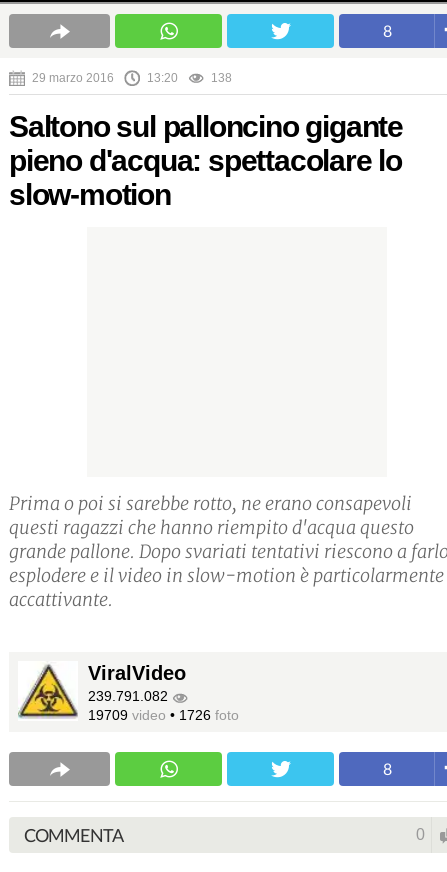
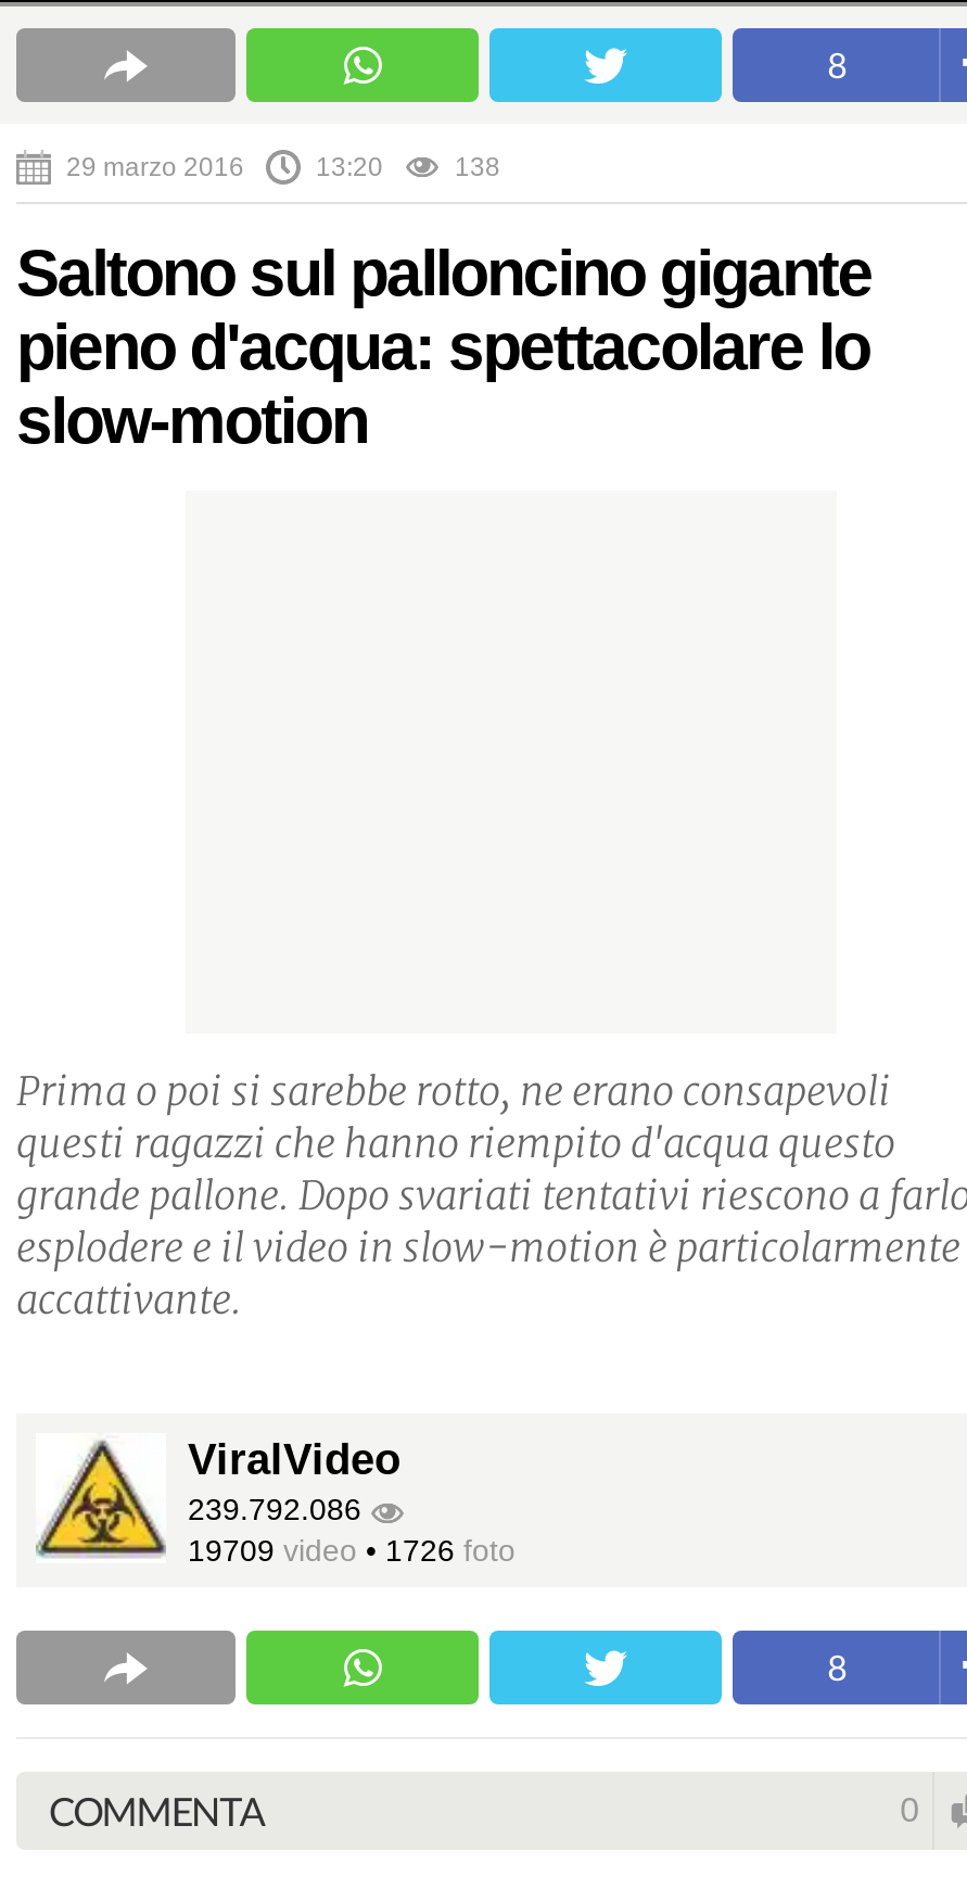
[88,688,168,704] 239.791.082 -> [188,1492,361,1527] 239.792.086

